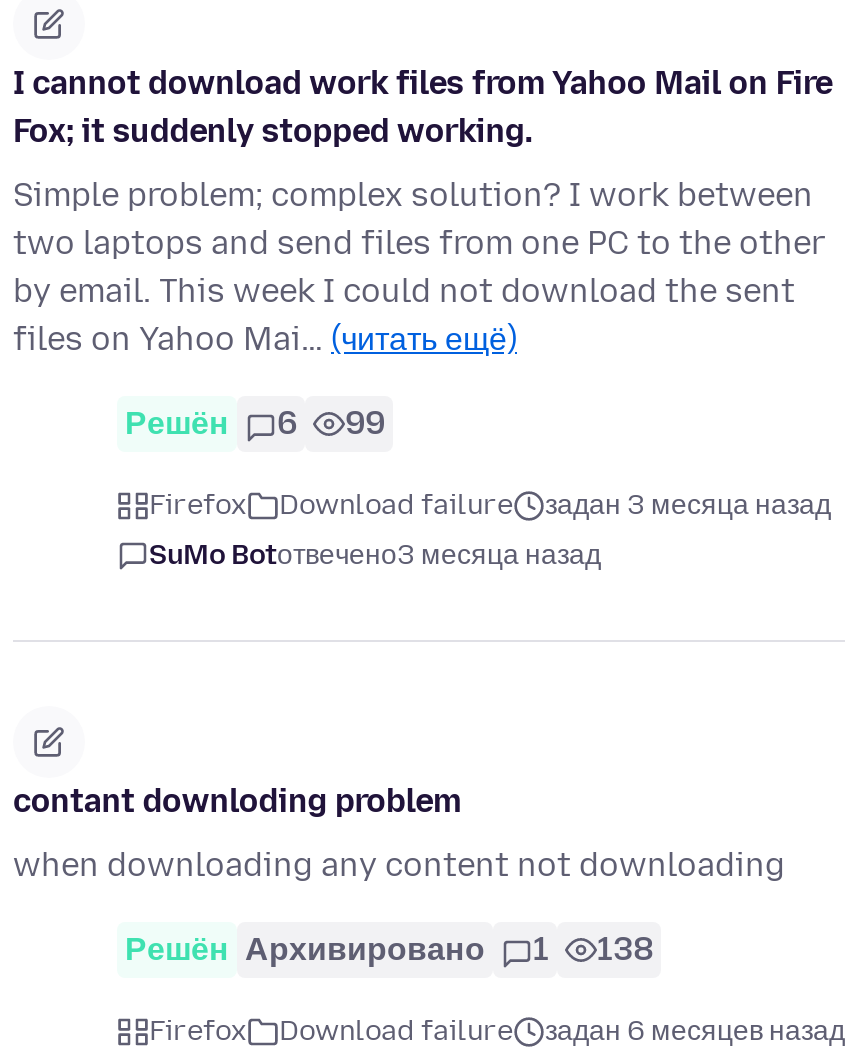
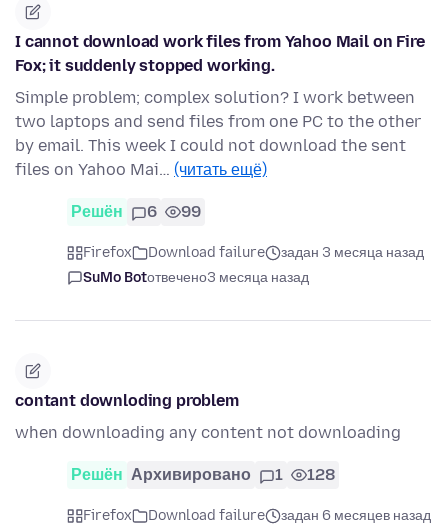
[125,931,653,969] Решён Архивировано 1 138 -> [71,465,335,484] Решён Архивировано 1 128

